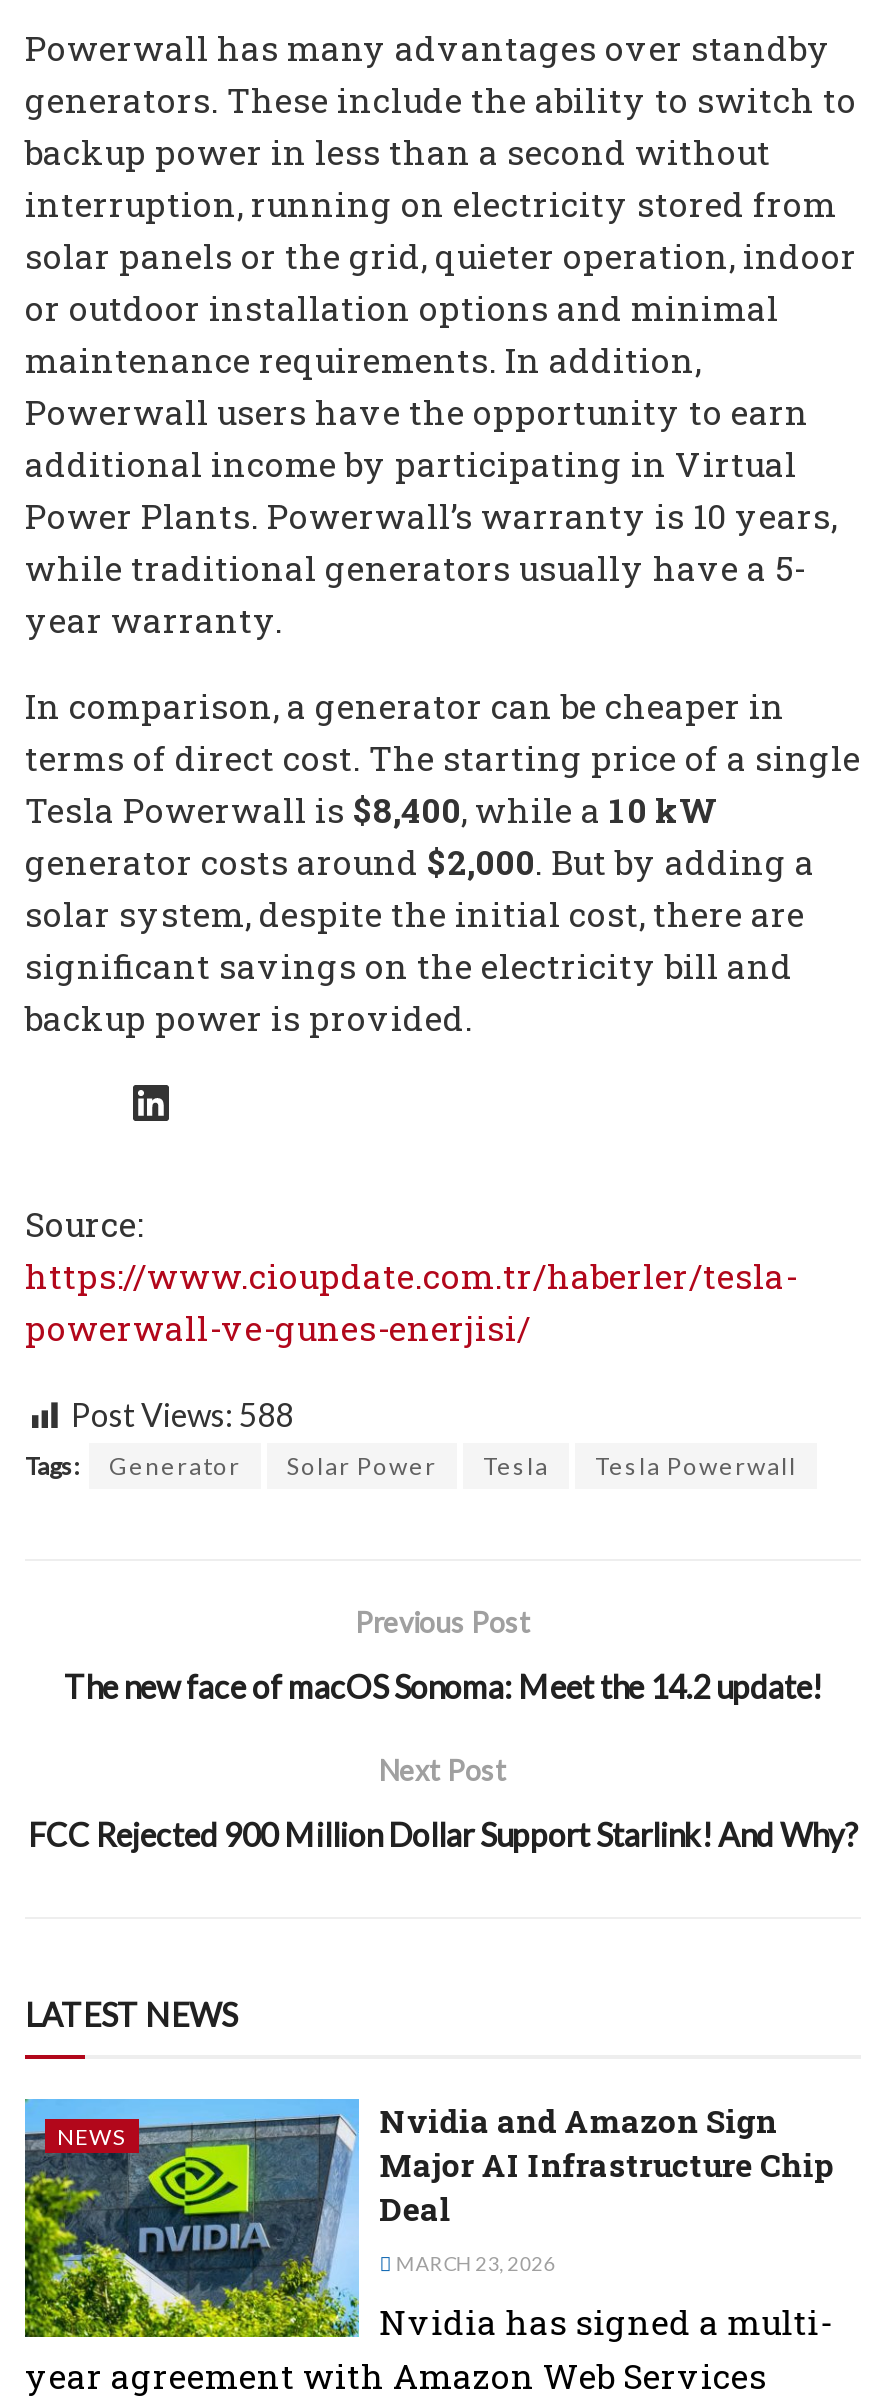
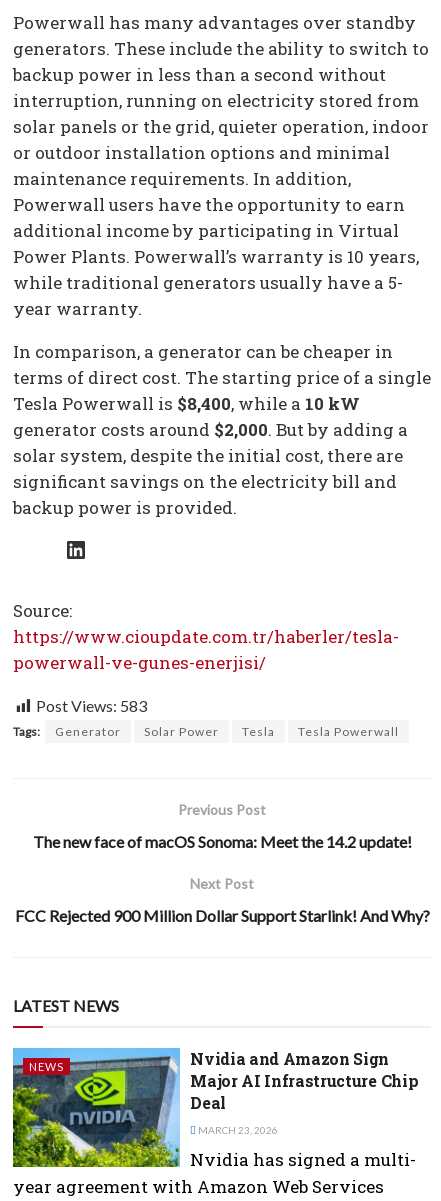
[71,1395,293,1433] Post Views: 588 -> [36,696,147,715] Post Views: 583

